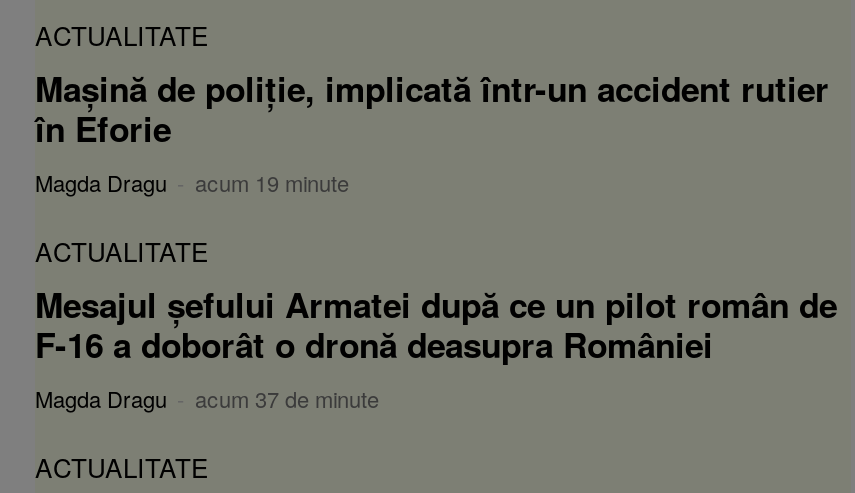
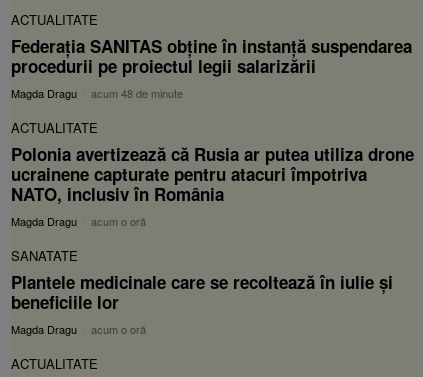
[35,64,829,198] Maşină de poliţie, implicată într-un accident rutier | în Eforie | Magda Dragu - acum 19 minute -> [11,34,412,101] Federația SANITAS obține în instanță suspendarea | procedurii pe proiectul legii salarizării | Magda Dragu - acum 48 de minute
[35,280,837,414] Mesajul șefului Armatei după ce un pilot român de | F-16 a doborât o dronă deasupra României | Magda Dragu - acum 37 de minute -> [11,142,414,337] Polonia avertizează că Rusia ar putea utiliza drone | ucrainene capturate pentru atacuri împotriva | NATO, inclusiv în România | Magda Dragu - acum o oră | SANATATE | Plantele medicinale care se recoltează în iulie și | beneficiile lor | Magda Dragu - acum o oră

